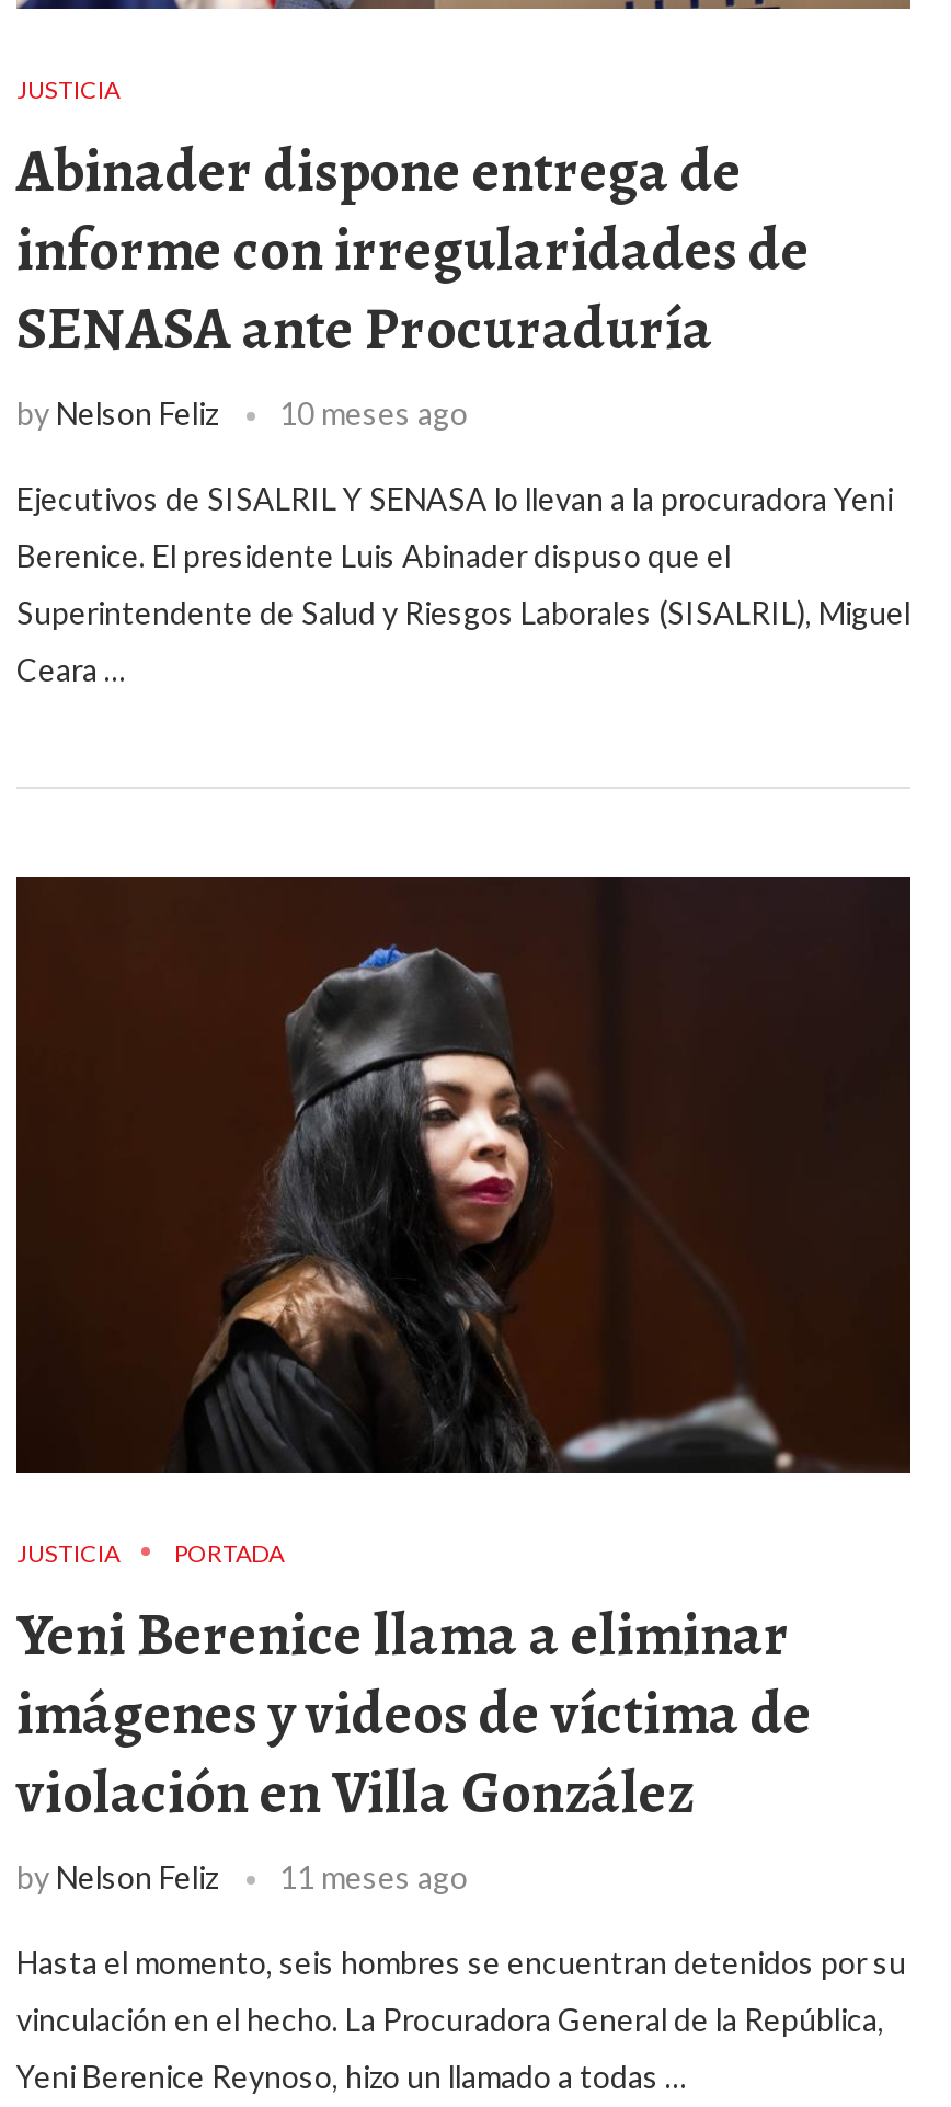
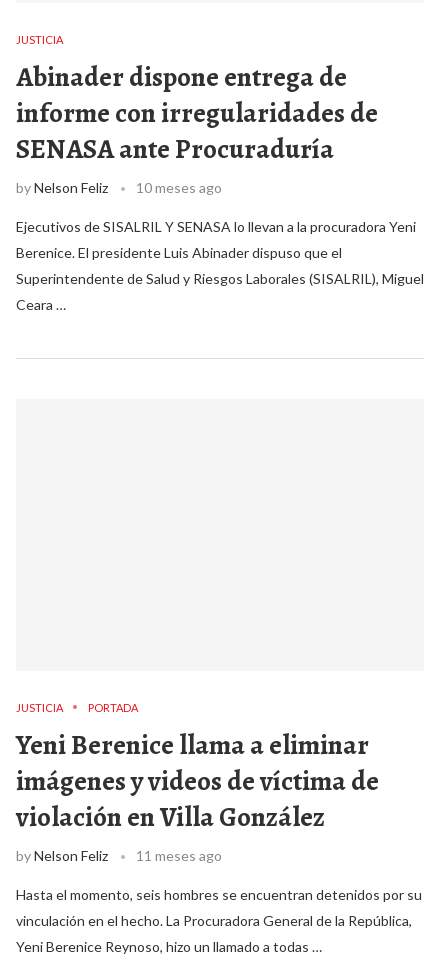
[14,874,913,1475] [image] -> none

